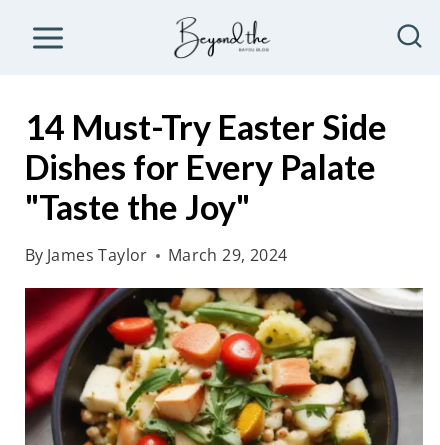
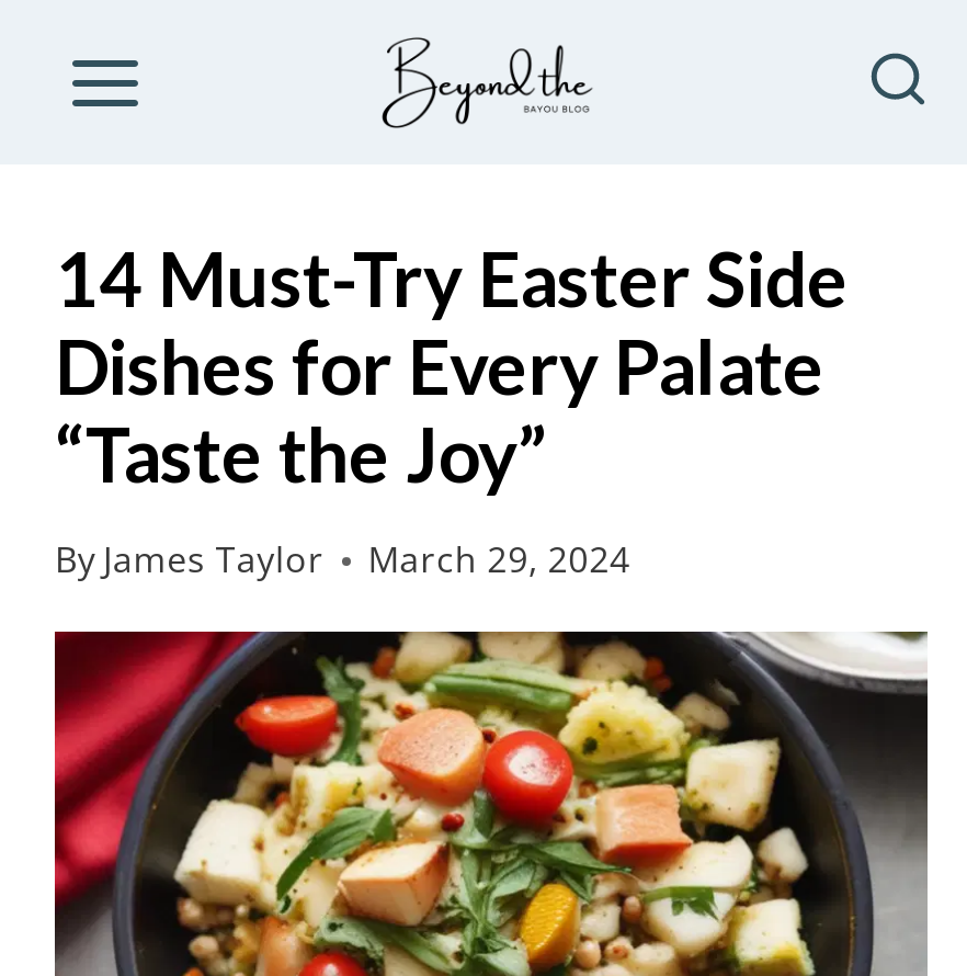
[25,186,250,227] "Taste the Joy" -> [55,408,546,498] “Taste the Joy”

